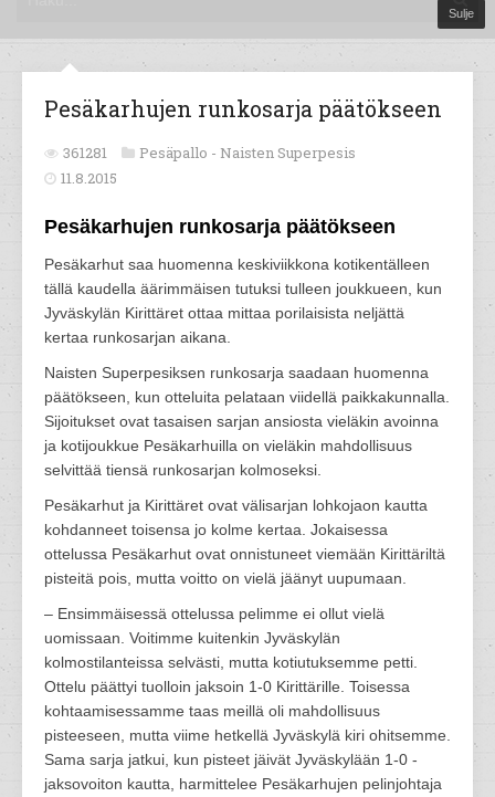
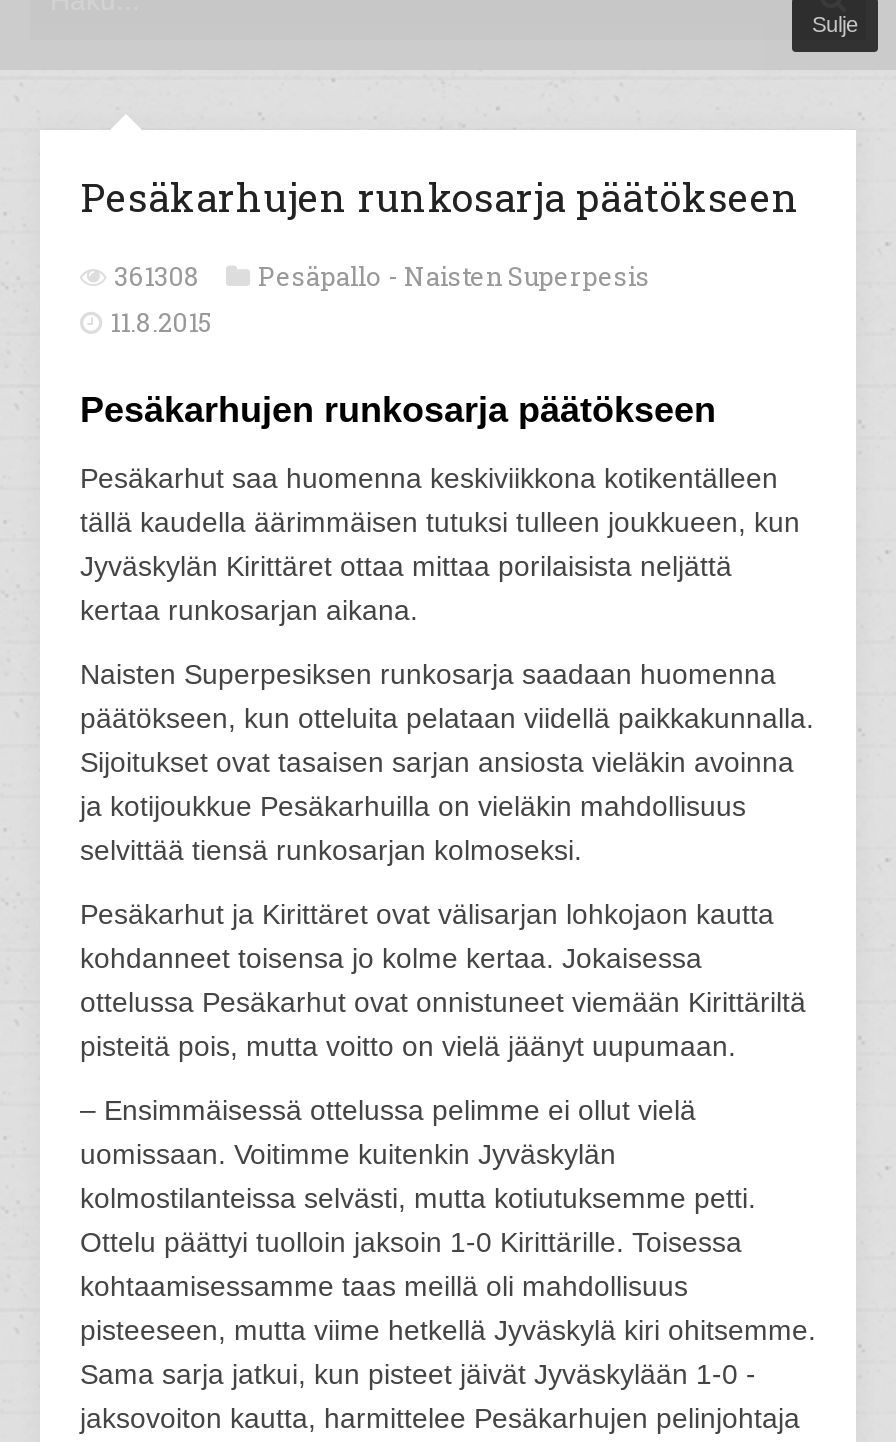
[63,143,356,162] 361281 Pesäpallo - Naisten Superpesis -> [114,258,650,294] 361308 Pesäpallo - Naisten Superpesis

